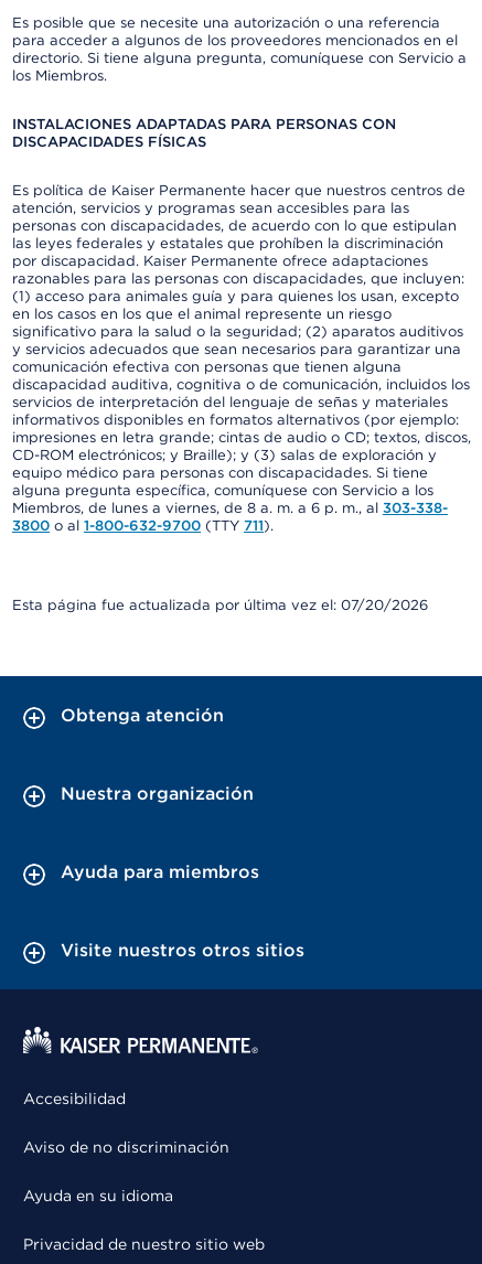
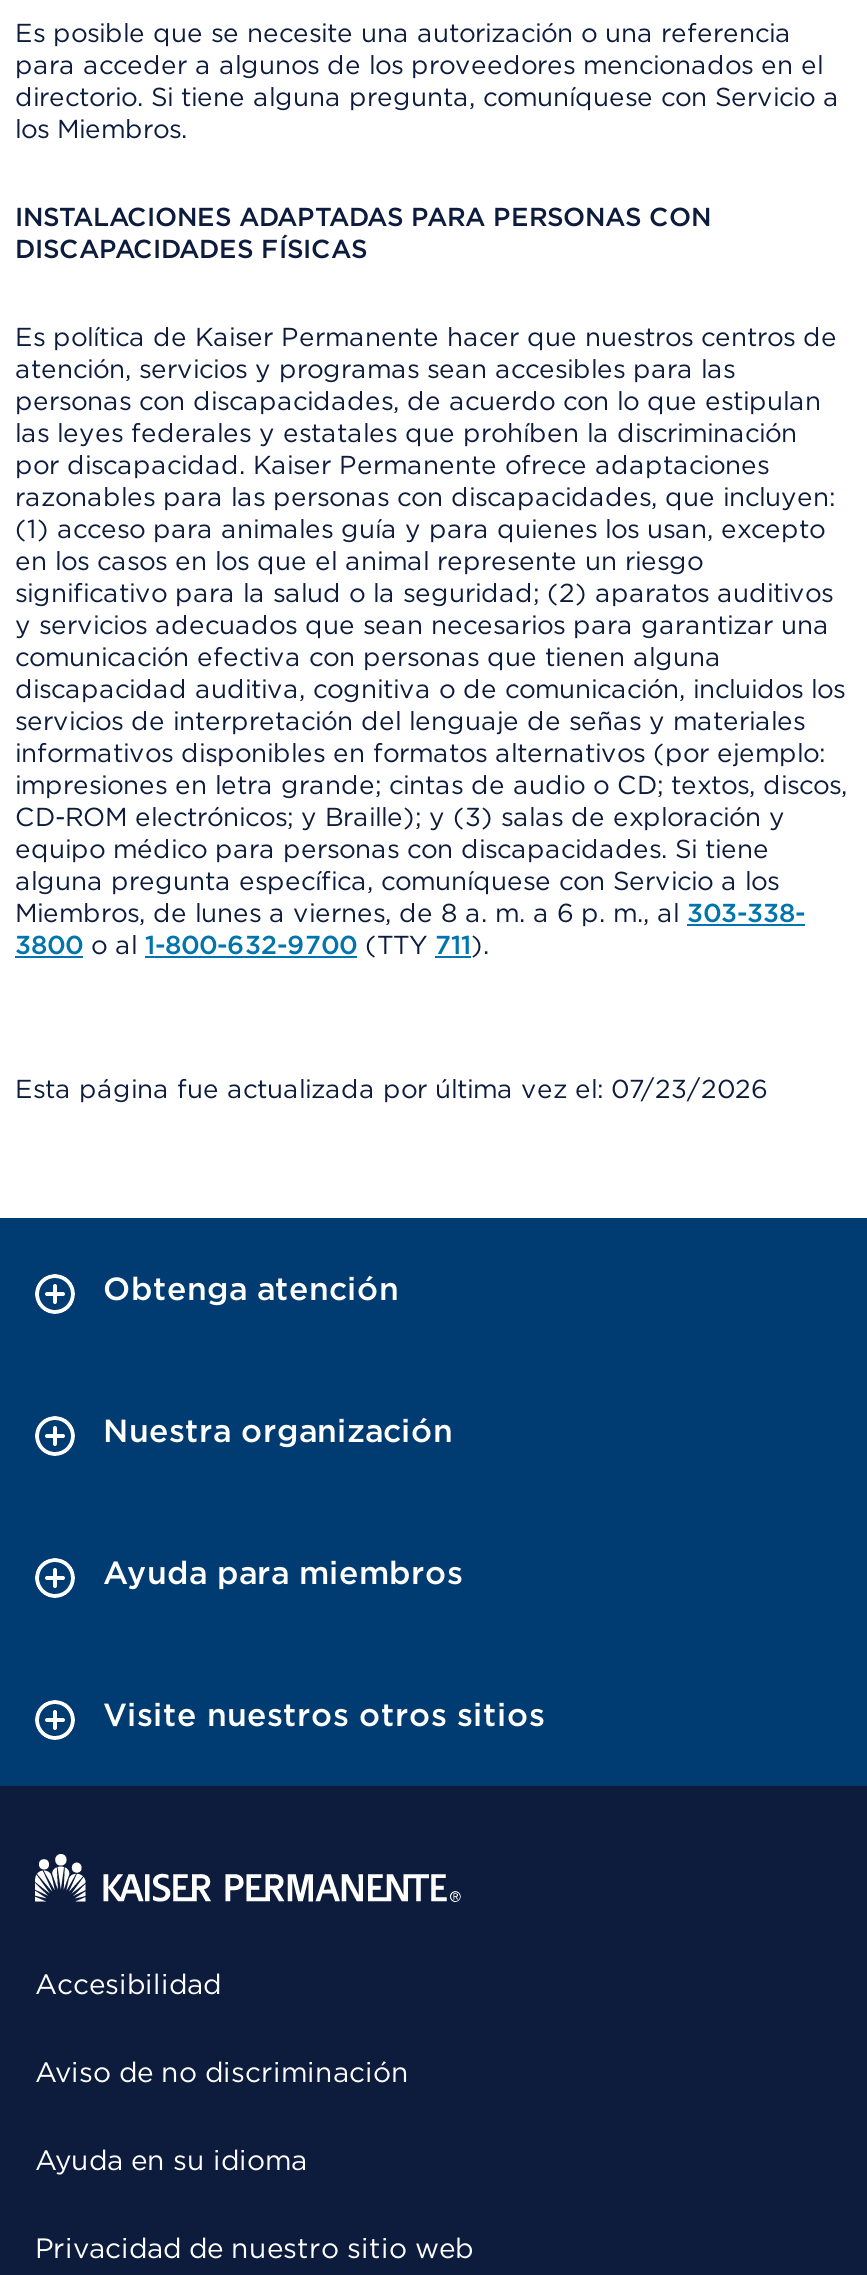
[12,597,428,613] Esta página fue actualizada por última vez el: 07/20/2026 -> [15,1074,767,1104] Esta página fue actualizada por última vez el: 07/23/2026

